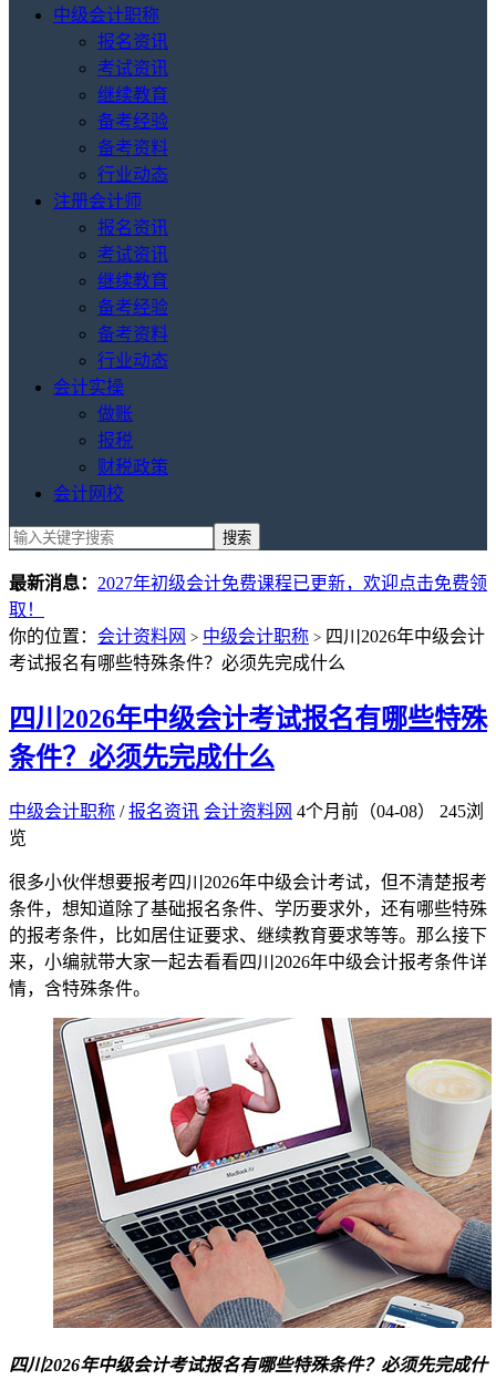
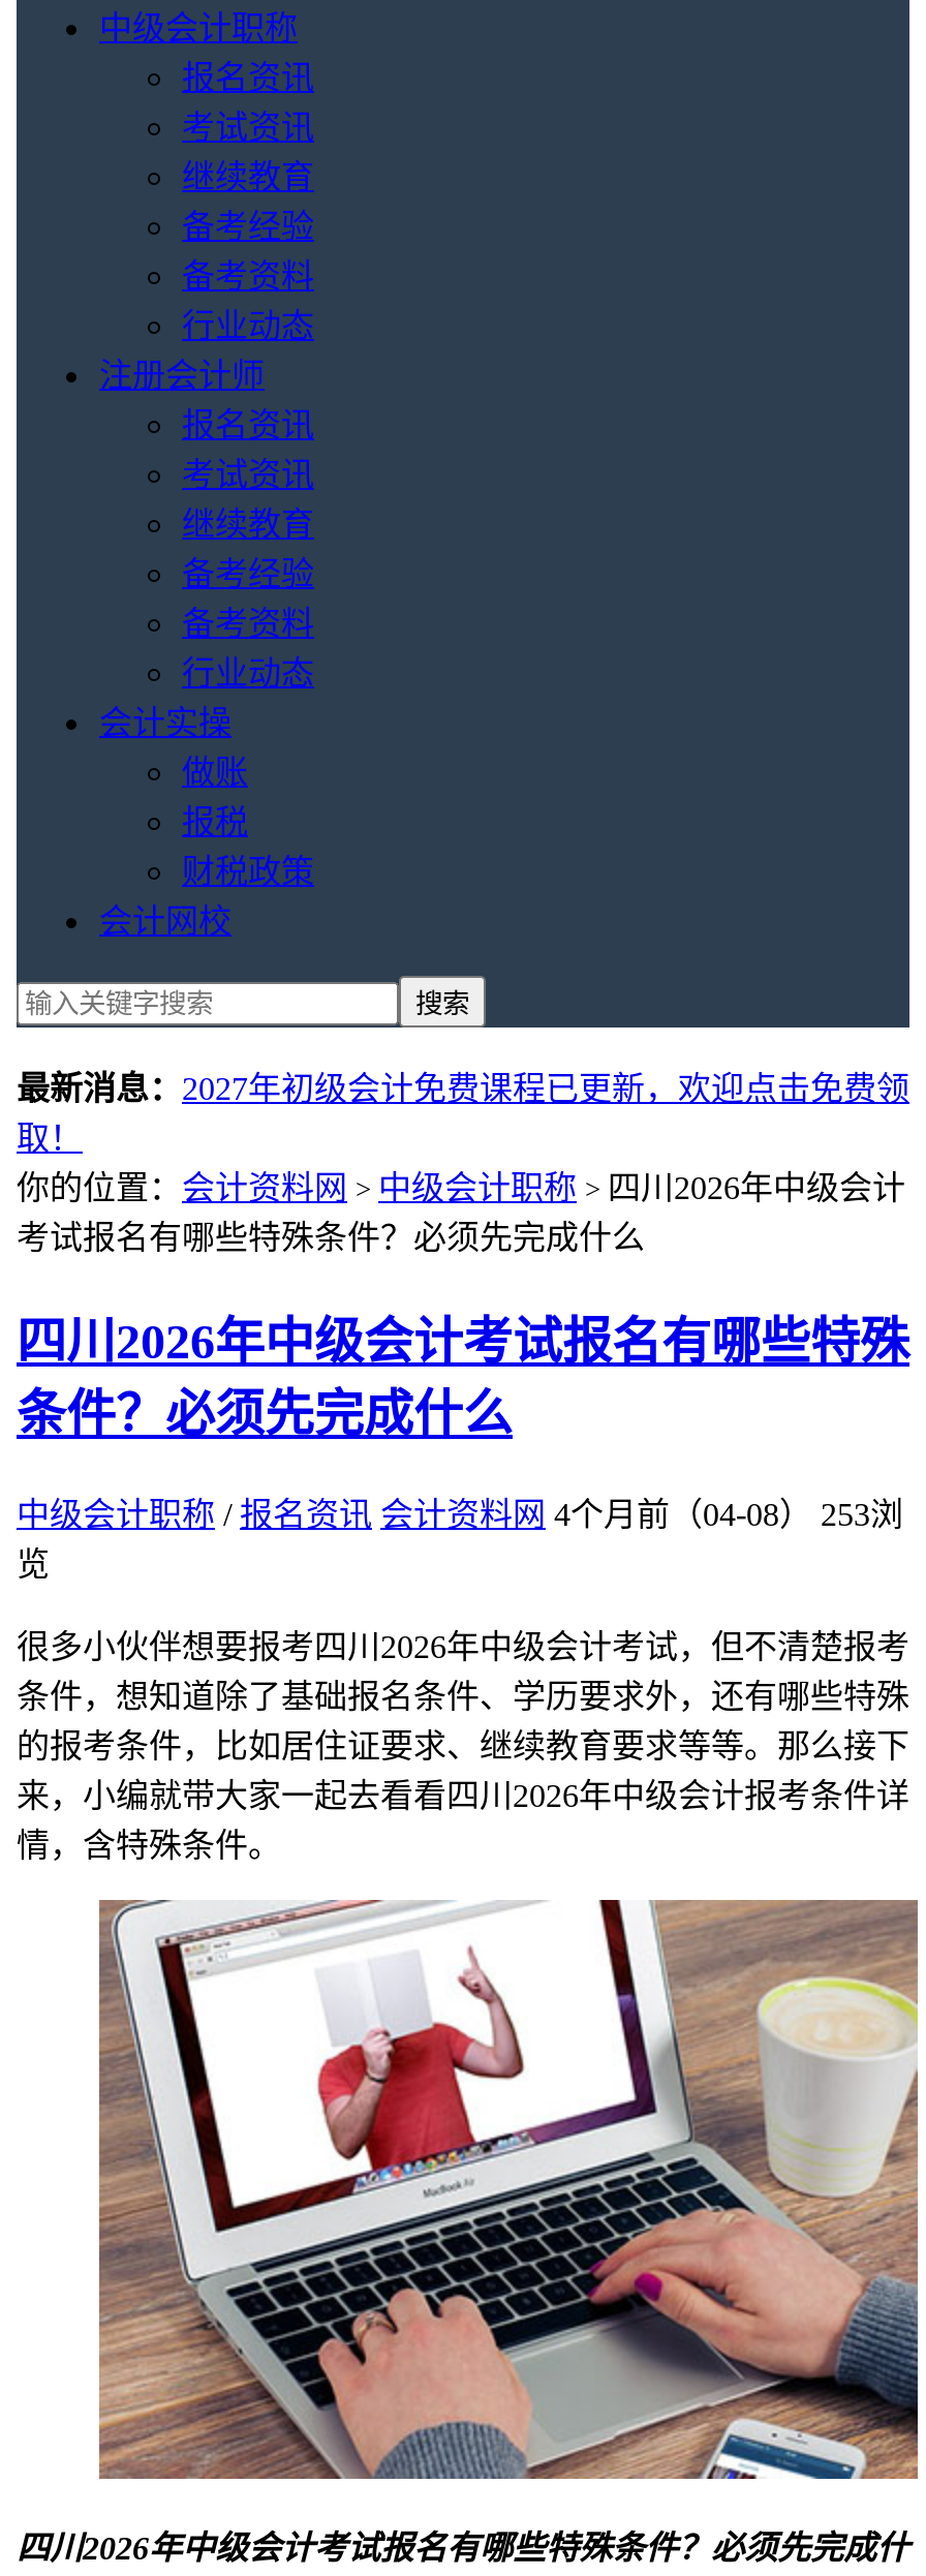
[9,802,484,820] 中级会计职称/报名资讯 会计资料网 4个月前（04-08） 245浏 -> [17,1496,903,1532] 中级会计职称/报名资讯 会计资料网 4个月前（04-08） 253浏

